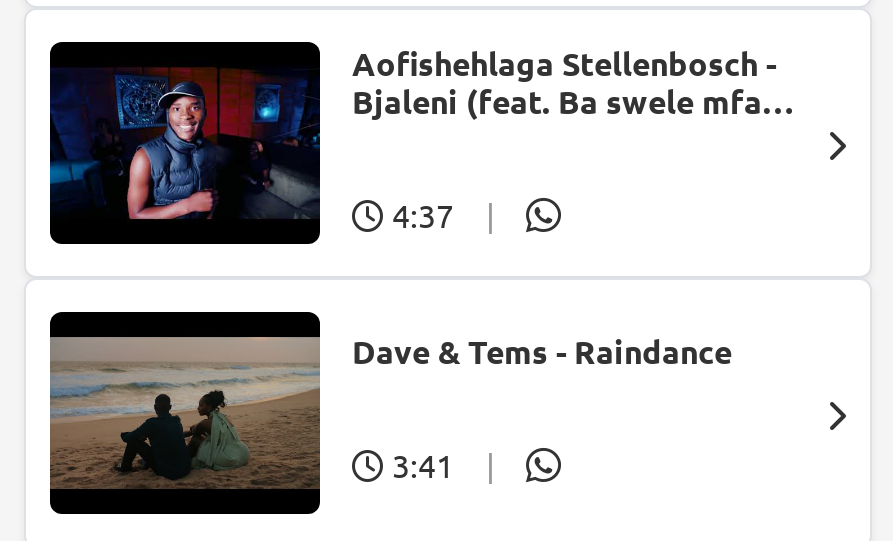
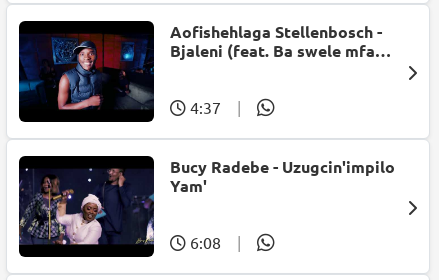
[48,331,732,516] [image] | Dave & Tems - Raindance -> [19,156,395,267] [image] | Bucy Radebe - Uzugcin'impilo | Yam'
[392,445,454,485] 3:41 -> [190,232,221,252] 6:08

